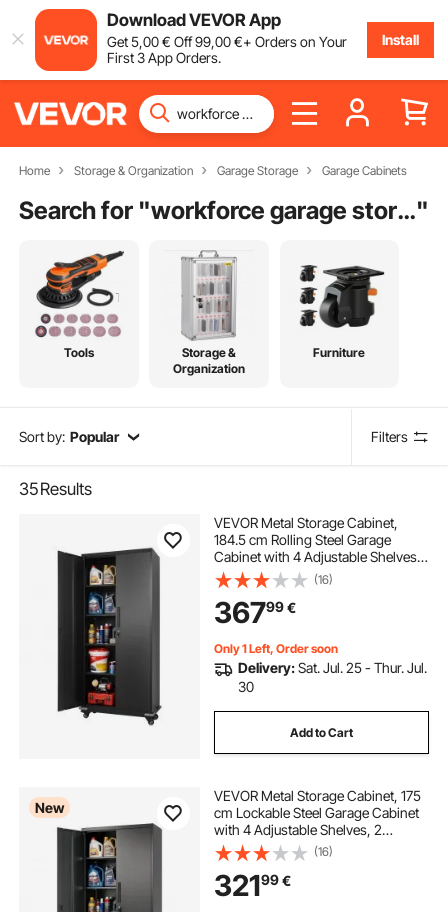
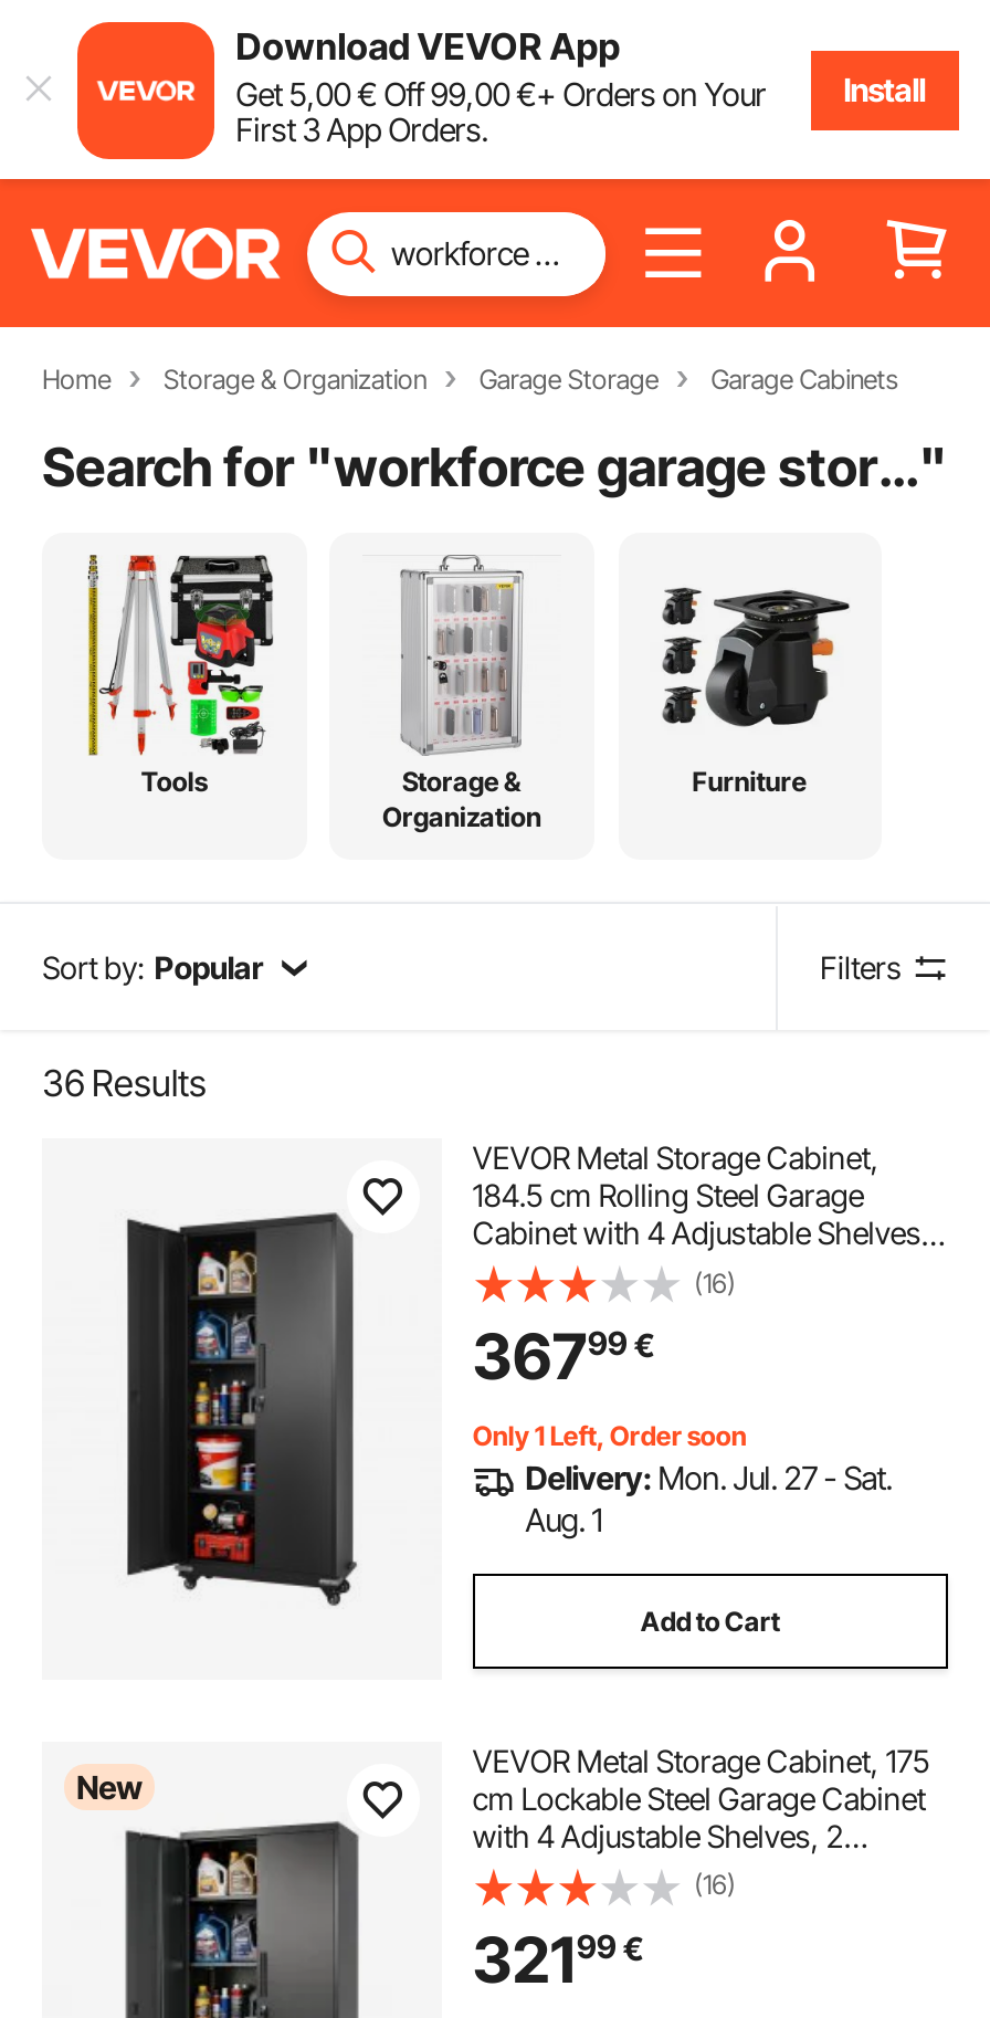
[34,250,125,340] [image] -> [77,553,276,758] [image]
[19,479,92,499] 35 Results -> [42,1061,207,1105] 36 Results
[238,659,427,695] Delivery: Sat. Jul. 25 - Thur. Jul. | 30 -> [525,1460,892,1539] Delivery: Mon. Jul. 27 - Sat. | Aug. 1

